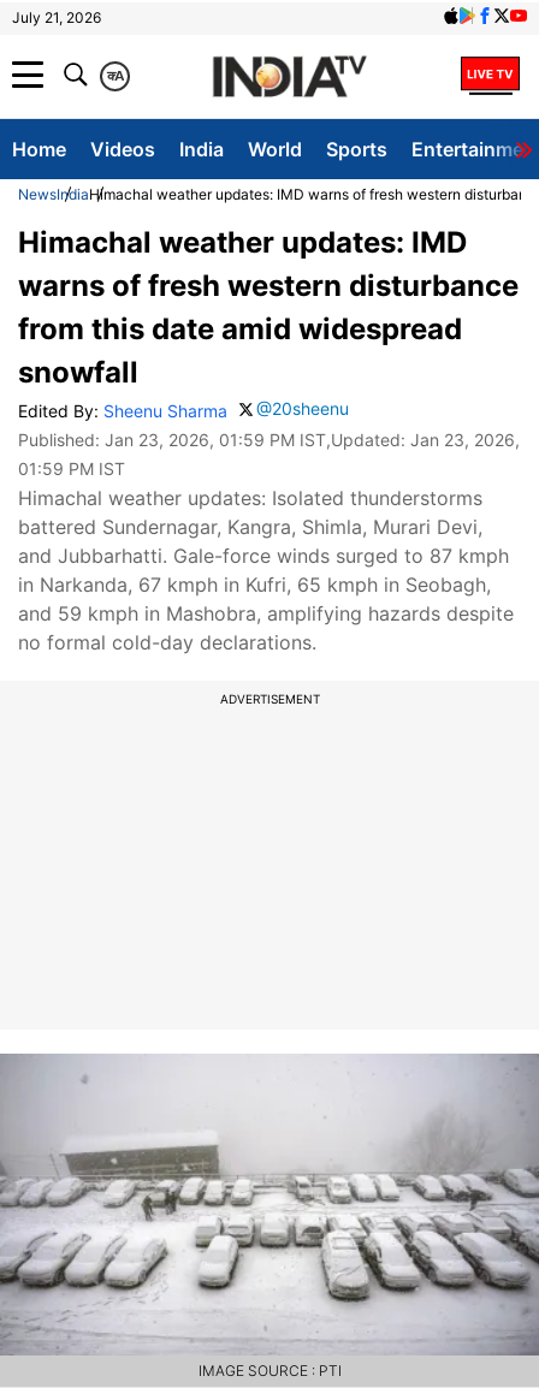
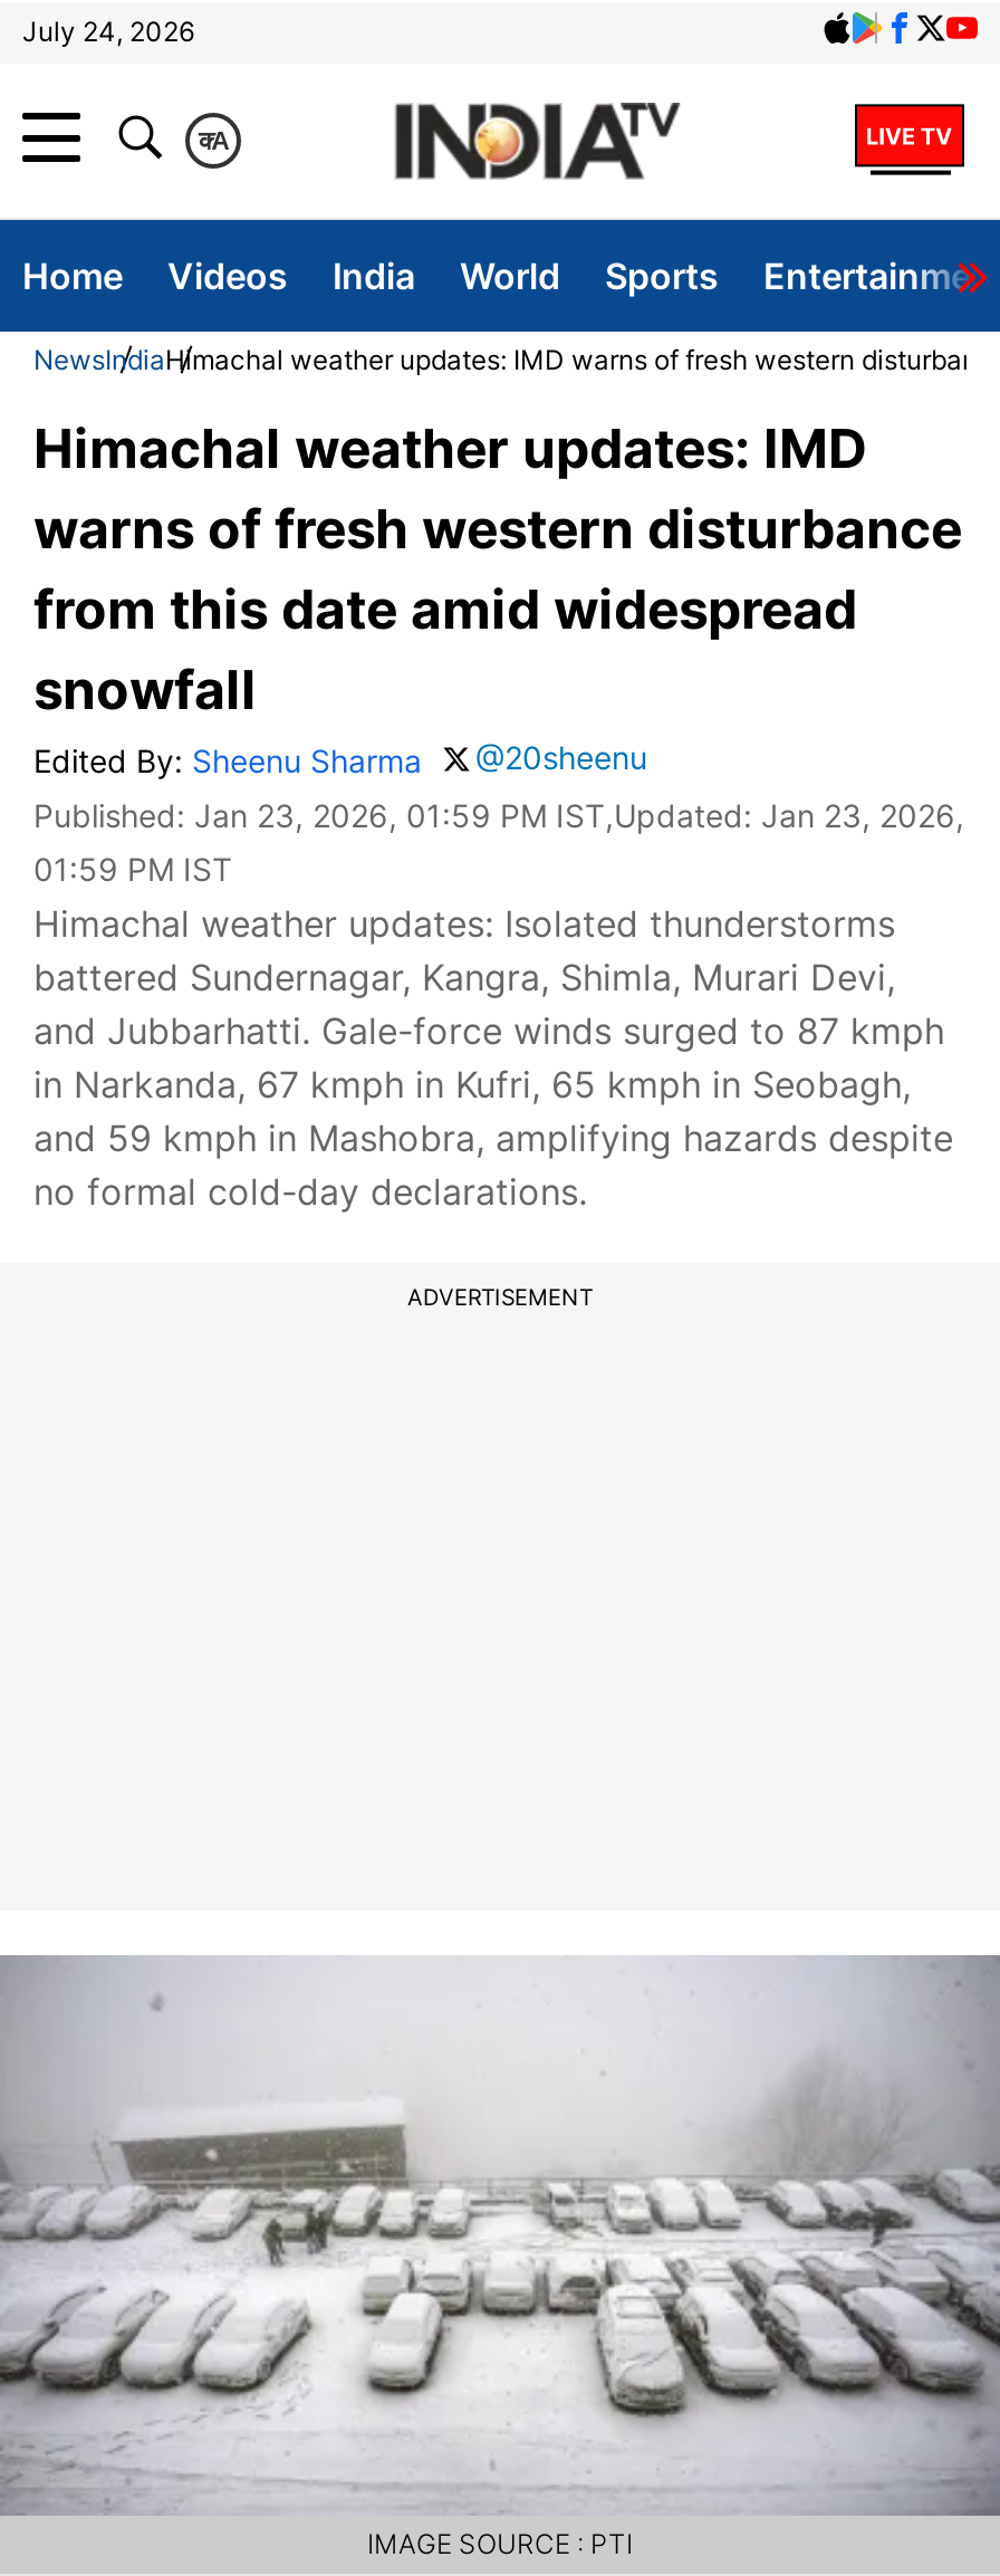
[12,8,101,26] July 21, 2026 -> [22,15,194,48] July 24, 2026

